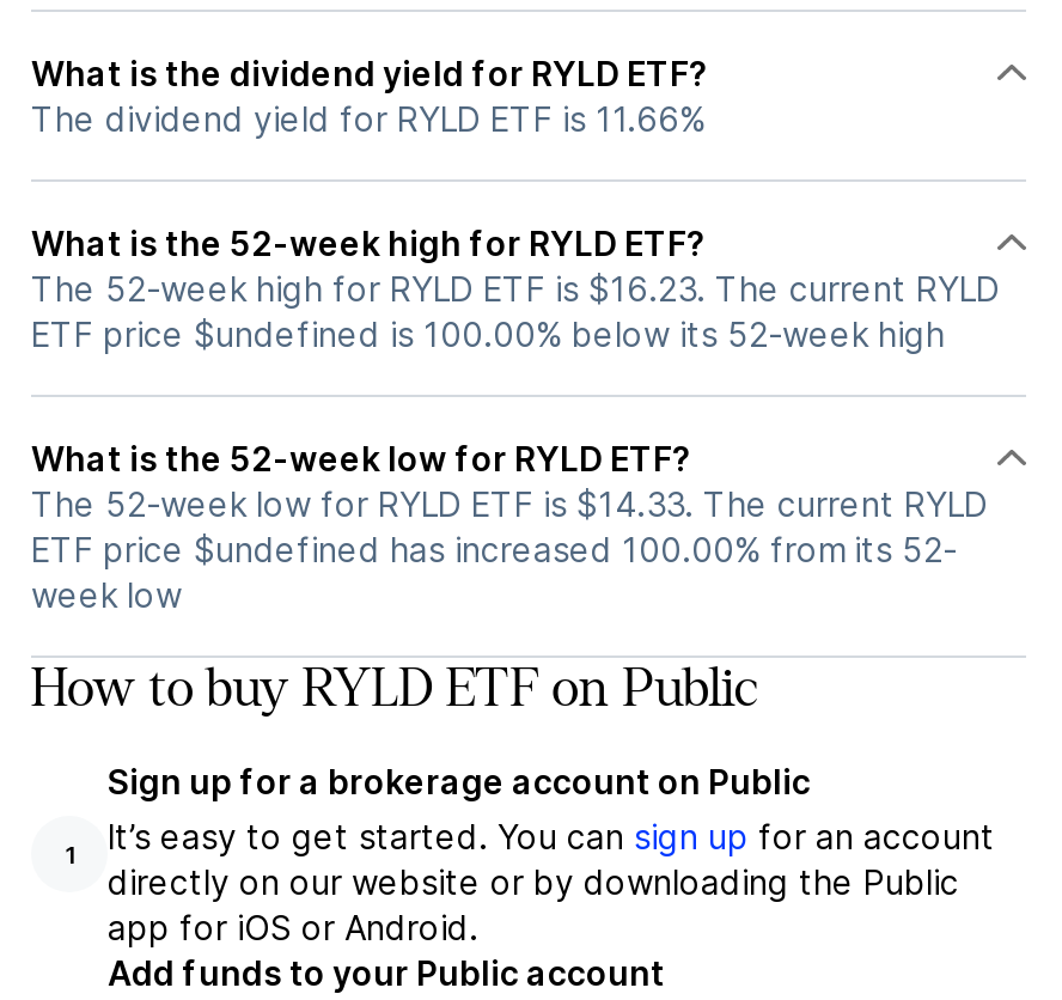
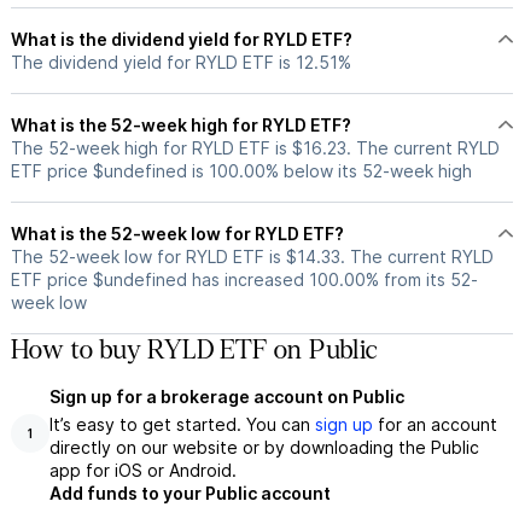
[31,98,706,139] The dividend yield for RYLD ETF is 11.66% -> [11,52,351,72] The dividend yield for RYLD ETF is 12.51%

